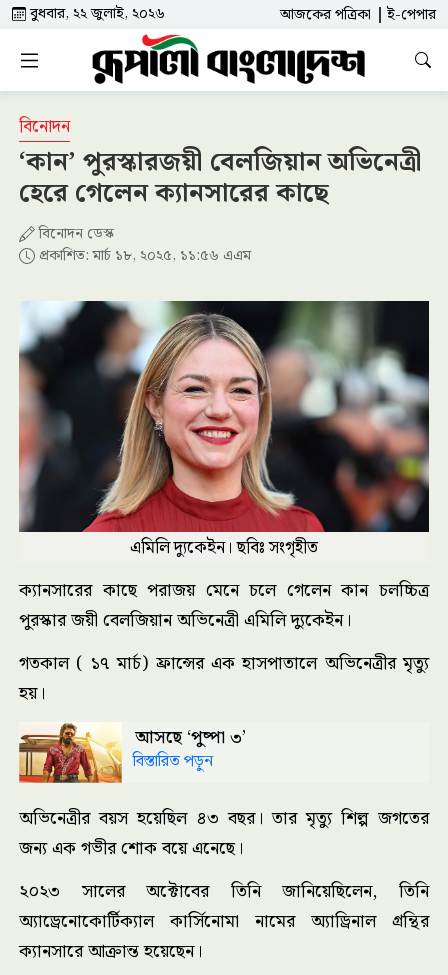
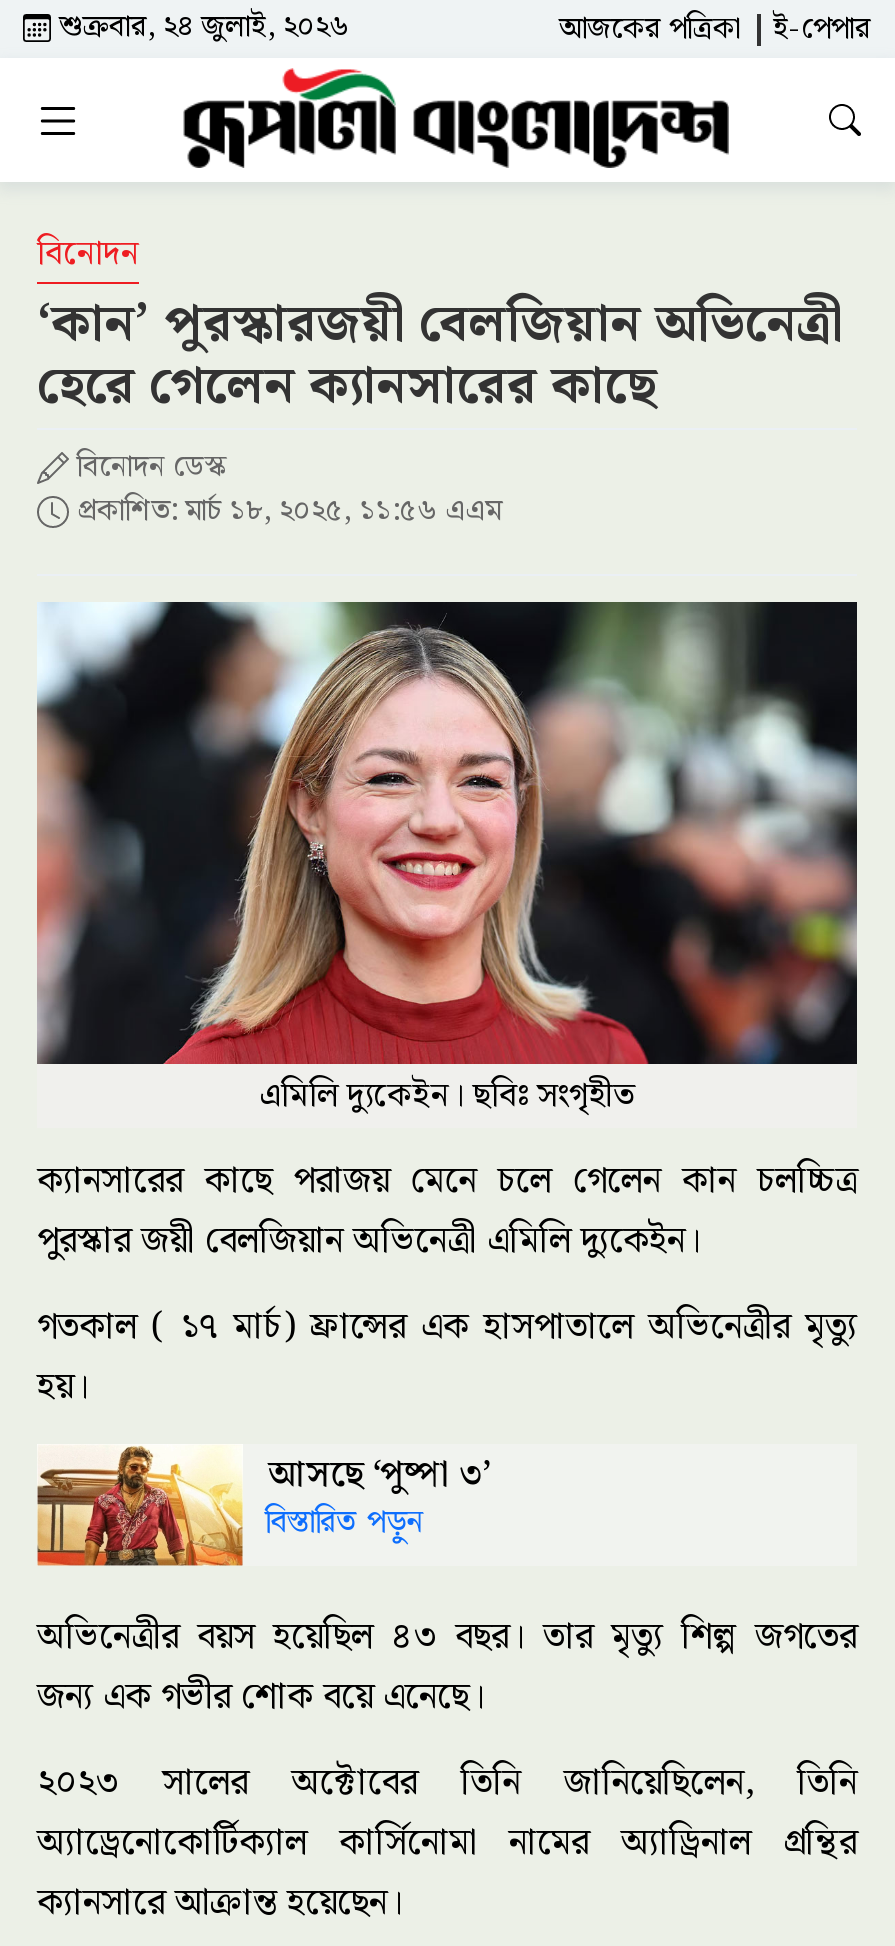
[26,2,165,26] বুধবার, ২২ জুলাই, ২০২৬ -> [51,4,349,52] শুক্রবার, ২৪ জুলাই, ২০২৬

